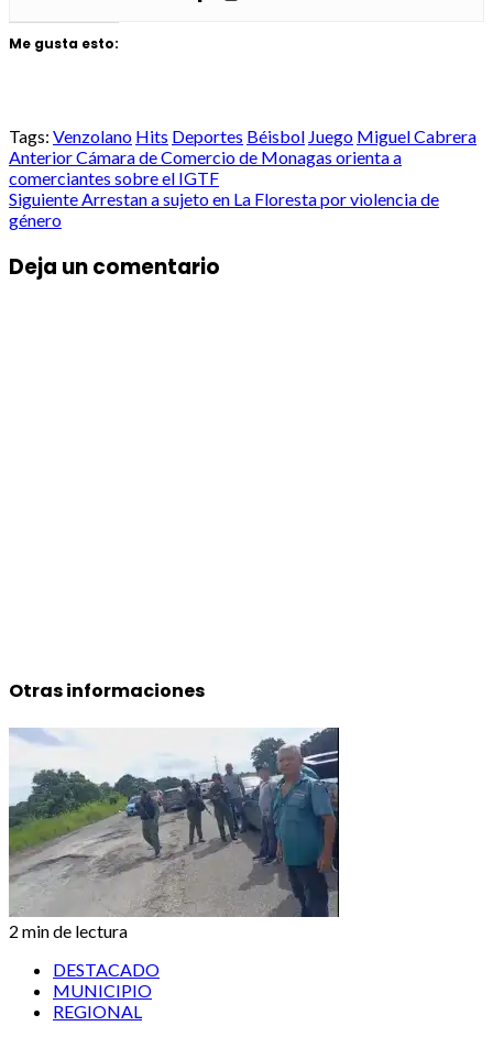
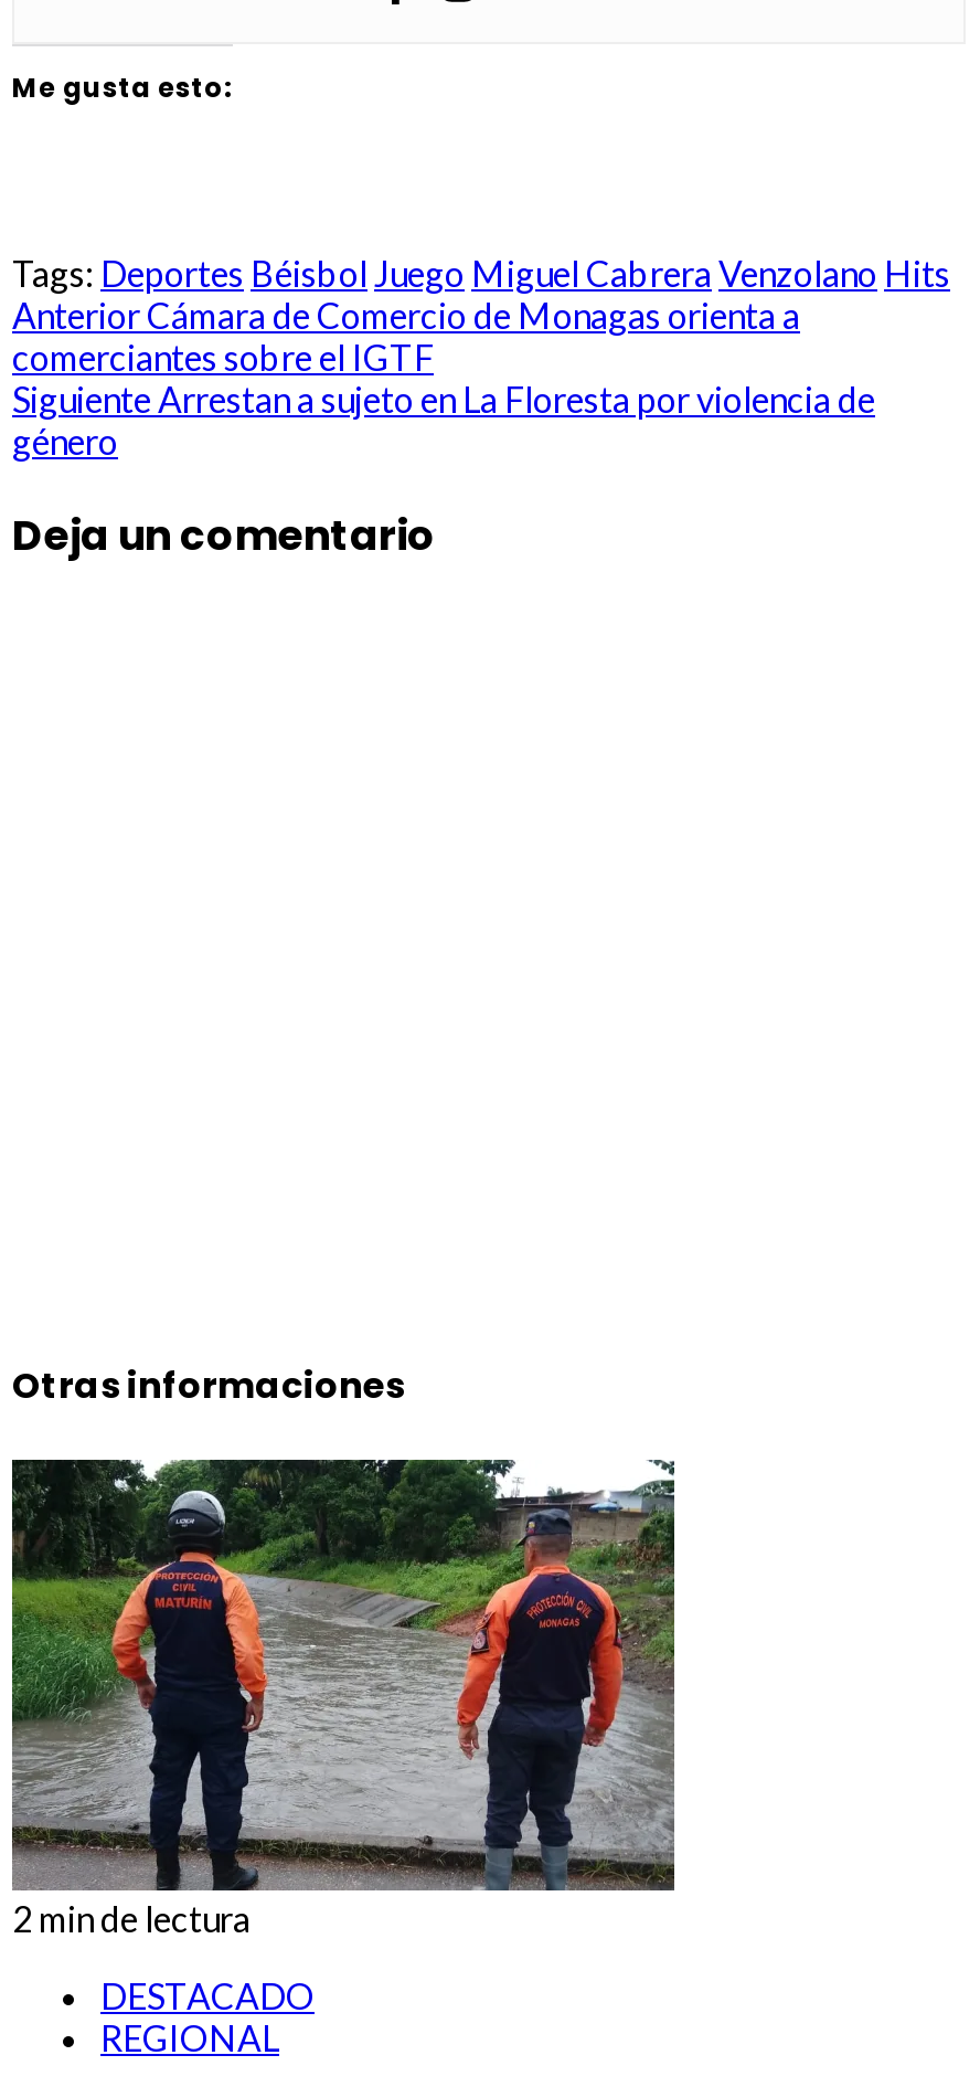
[9,125,476,146] Tags: Venzolano Hits Deportes Béisbol Juego Miguel Cabrera -> [12,251,950,293] Tags: Deportes Béisbol Juego Miguel Cabrera Venzolano Hits
[9,728,340,917] [image] -> [10,1458,677,1890] [image]
moved [9,920,160,980] -> [12,1897,315,2016]: 2 min de lectura | DESTACADO
[53,980,152,1000] MUNICIPIO -> none

